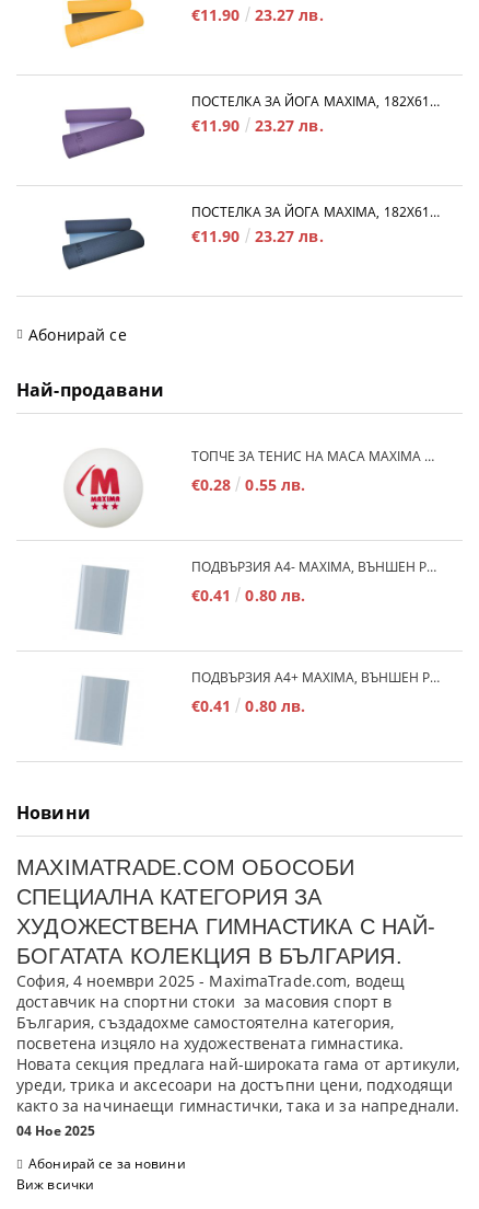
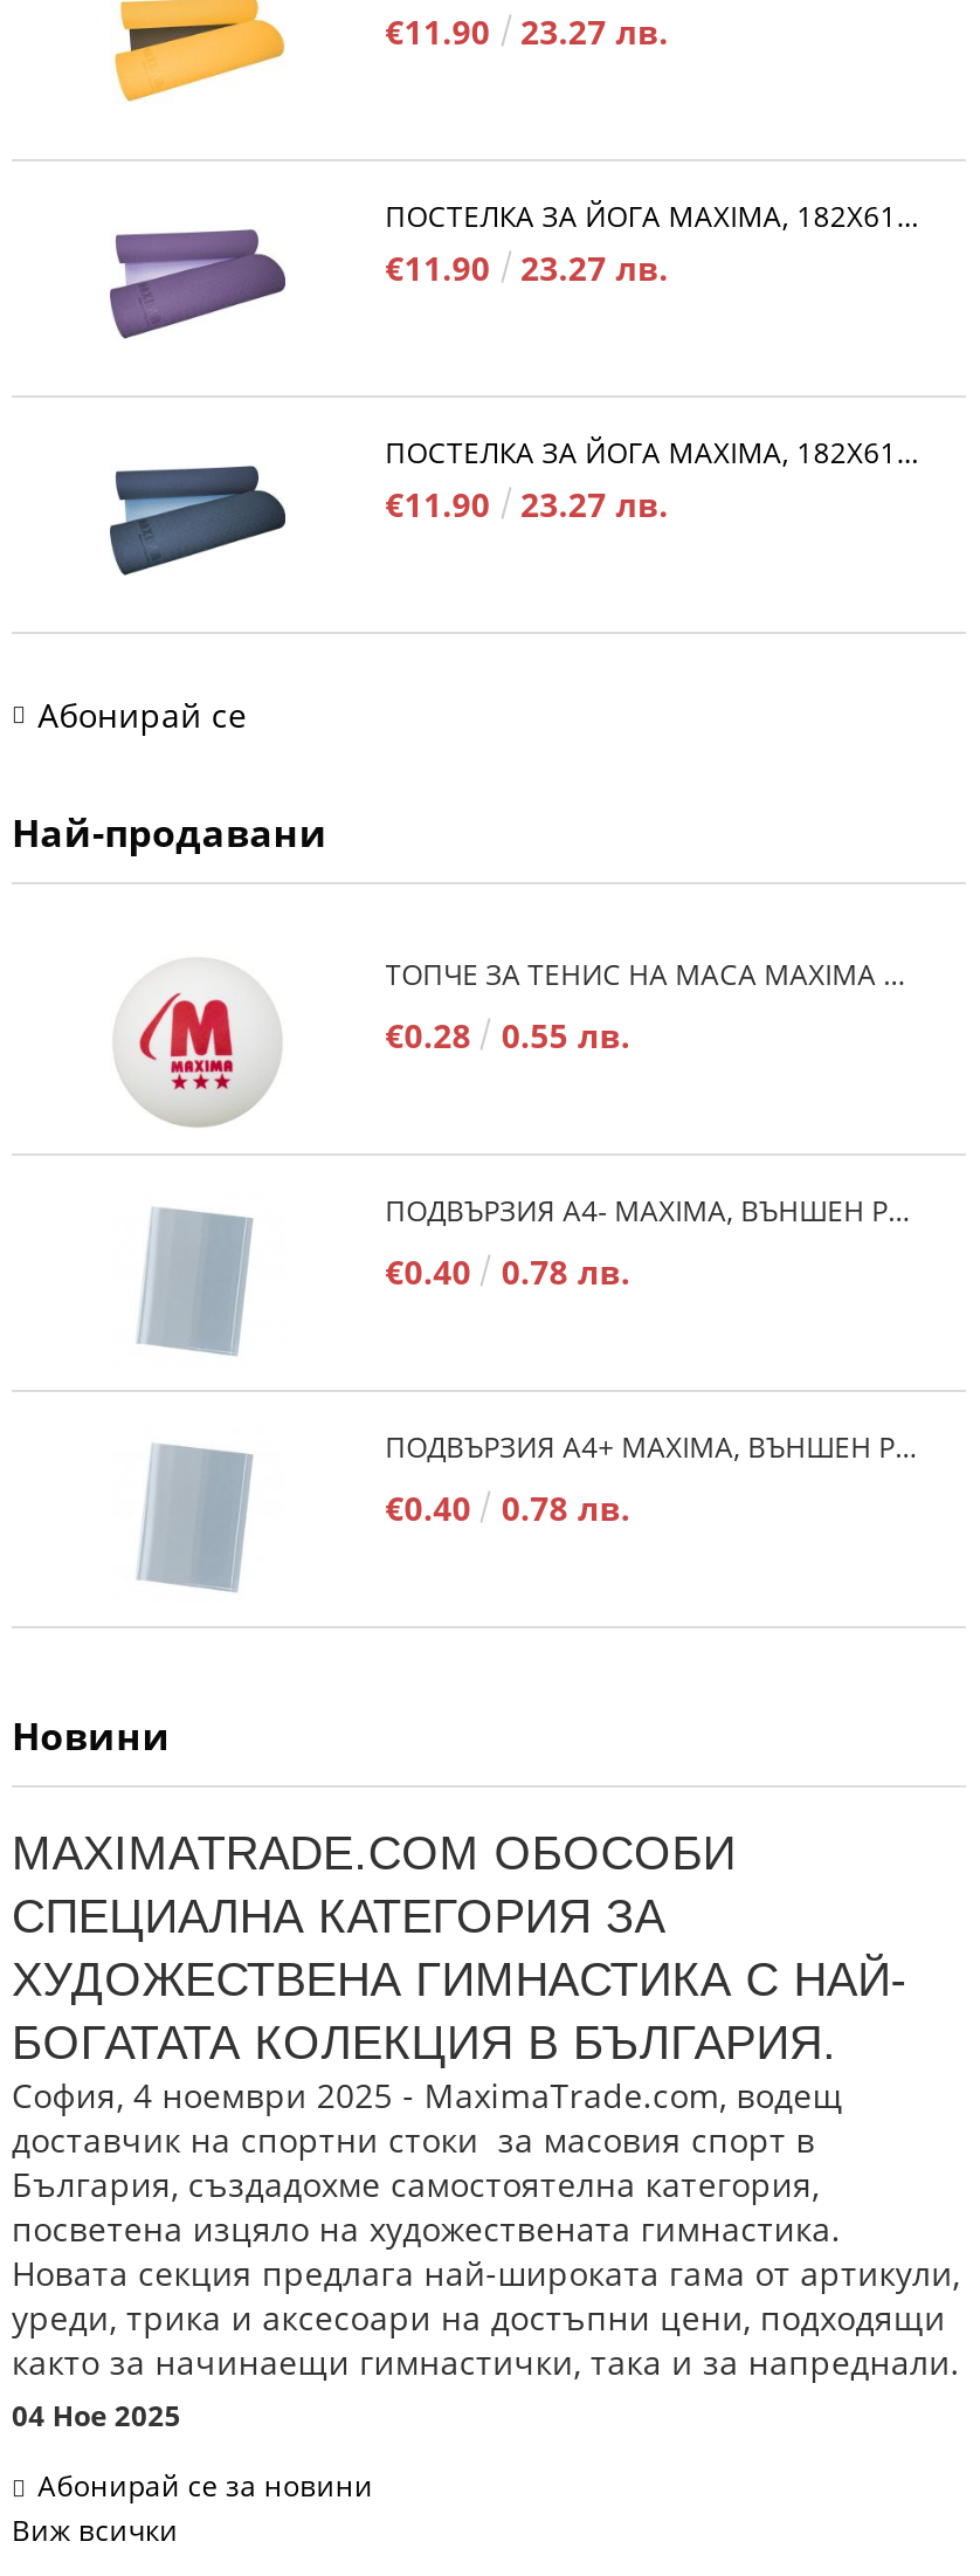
[191,584,231,605] €0.41 -> [385,1248,471,1293] €0.40
[245,584,306,605] 0.80 лв. -> [501,1248,630,1293] 0.78 лв.
[191,695,231,716] €0.41 -> [385,1485,471,1529] €0.40
[245,695,306,716] 0.80 лв. -> [501,1485,630,1529] 0.78 лв.

